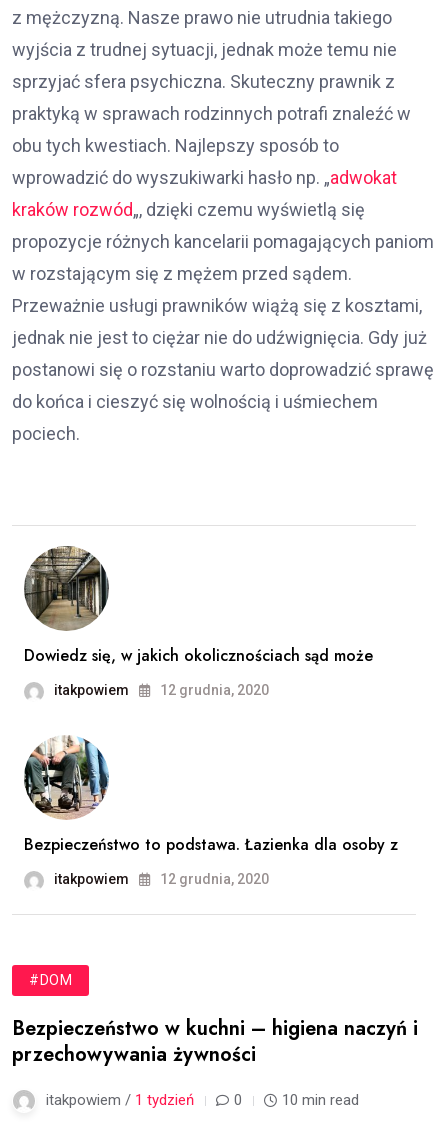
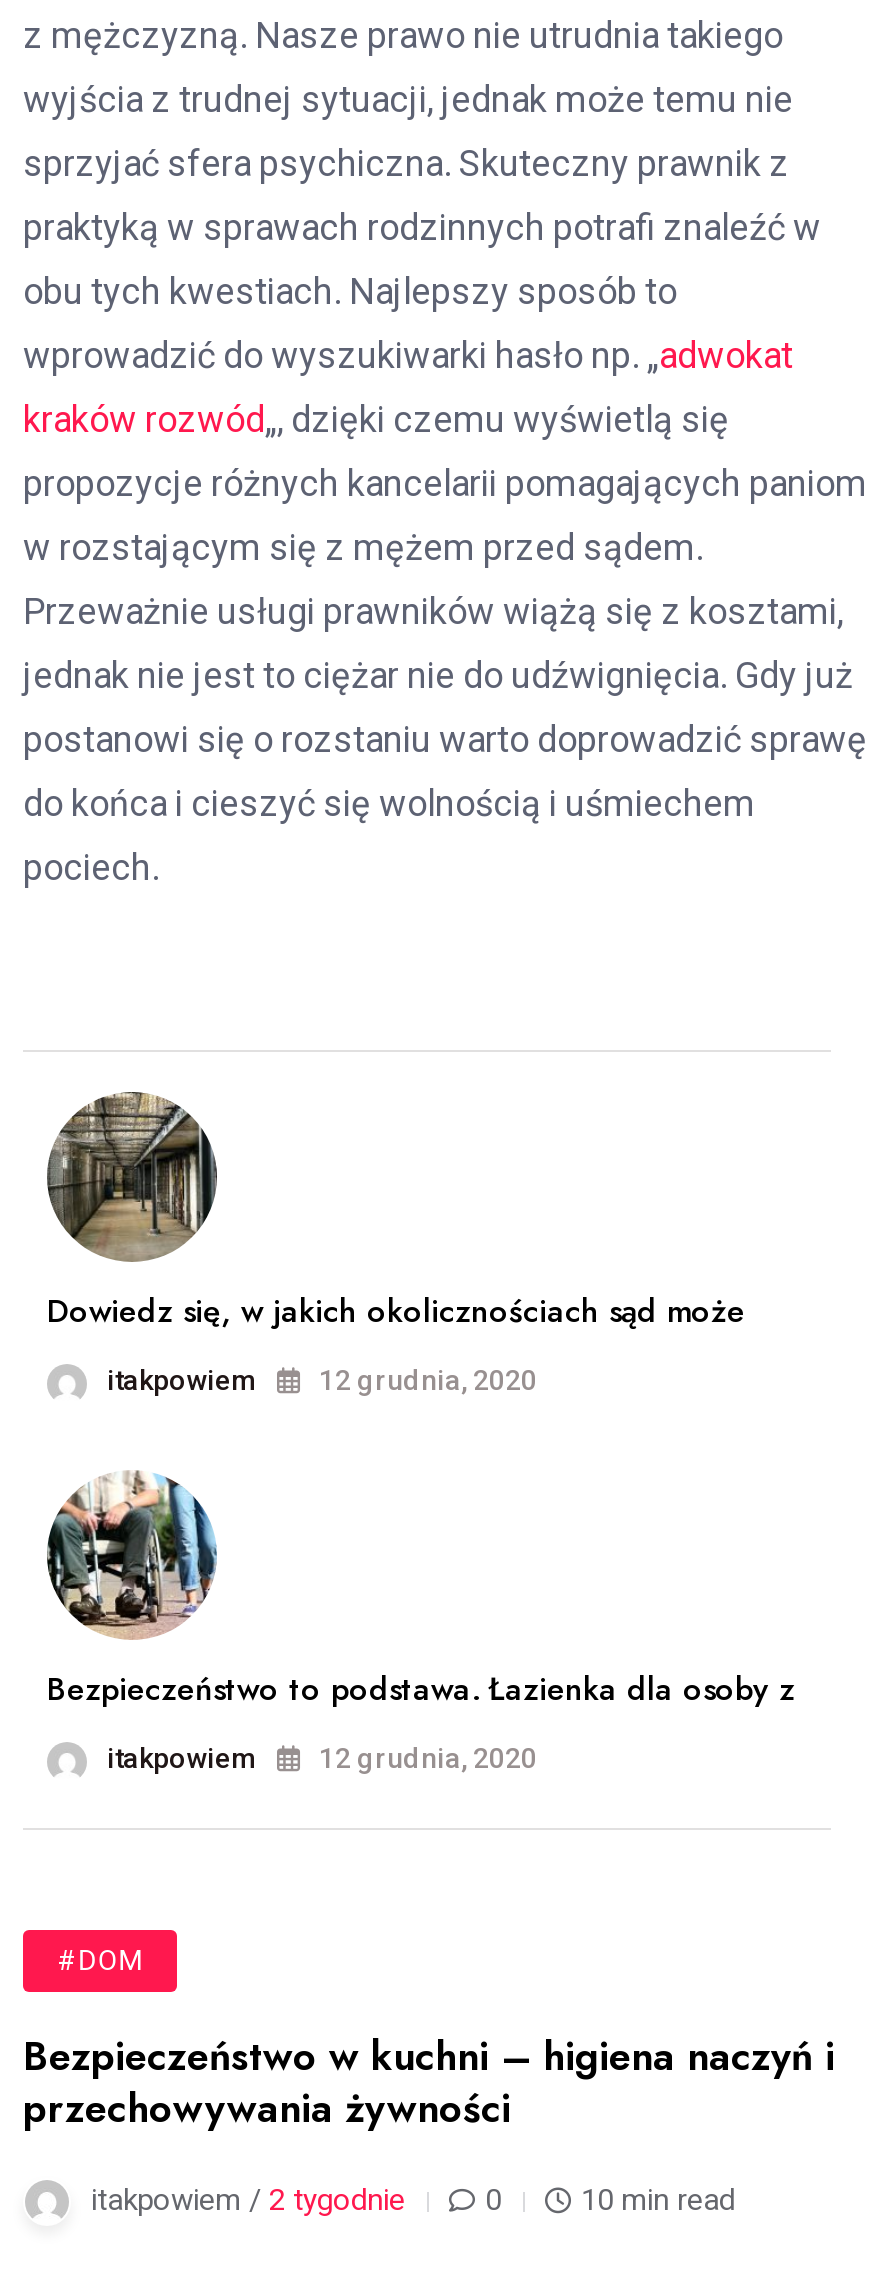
[46,1091,194,1109] itakpowiem / 1 tydzień -> [91,2182,405,2218] itakpowiem / 2 tygodnie

